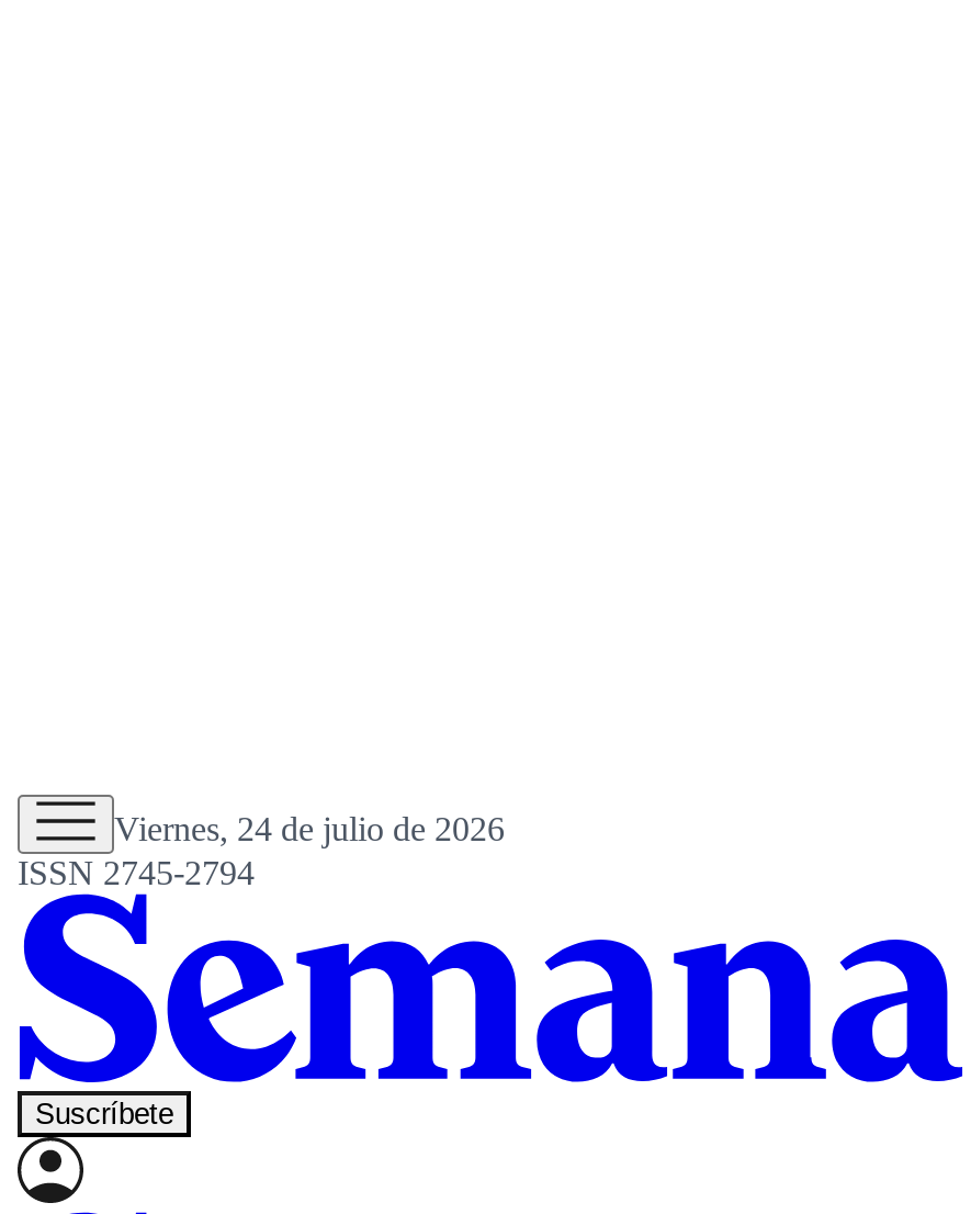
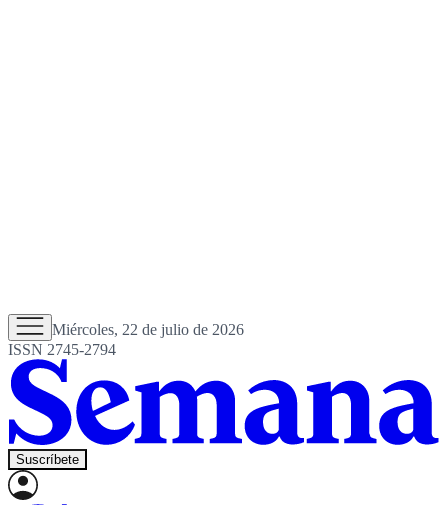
[114,810,505,847] Viernes, 24 de julio de 2026 -> [52,321,244,338] Miércoles, 22 de julio de 2026

